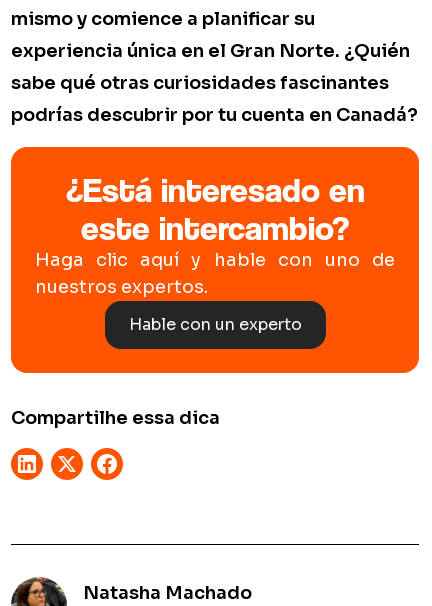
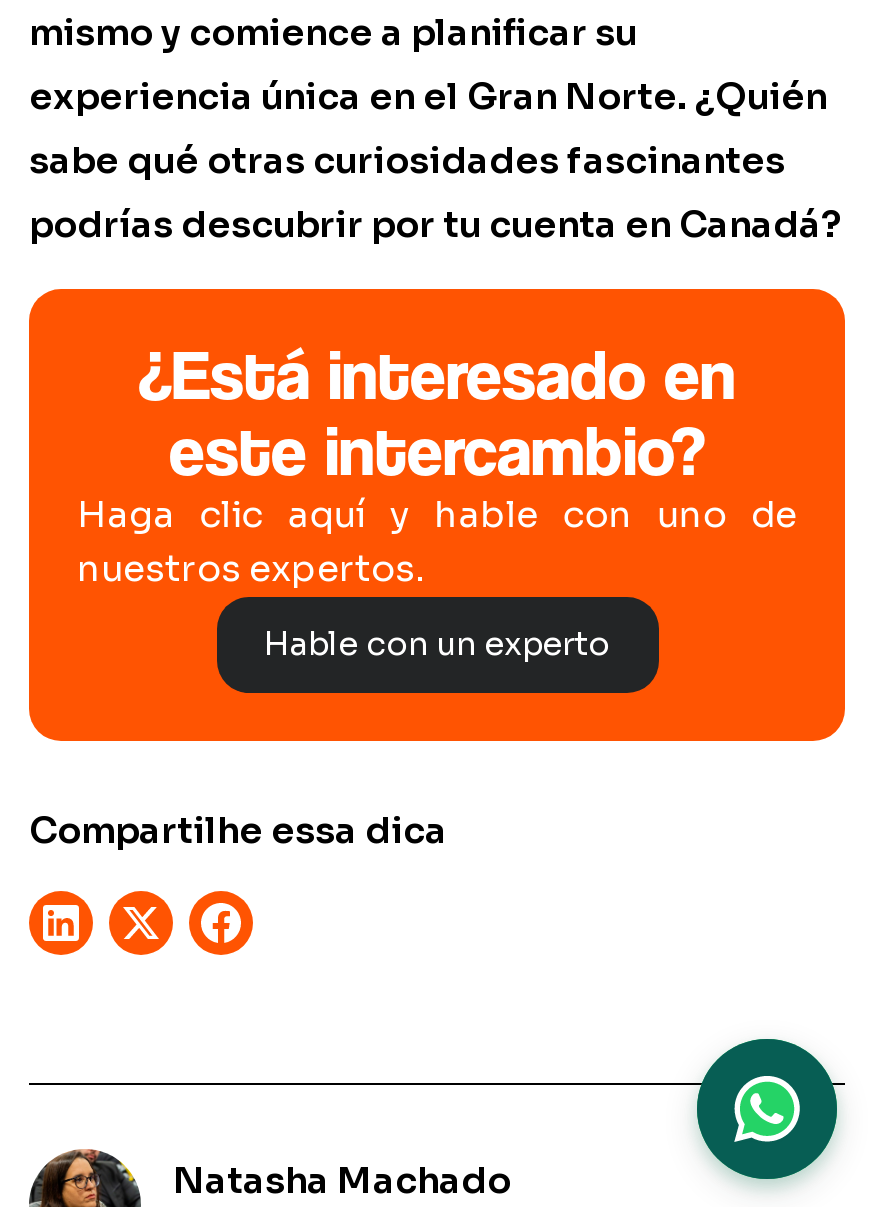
none -> [693,1037,841,1191] [image]

